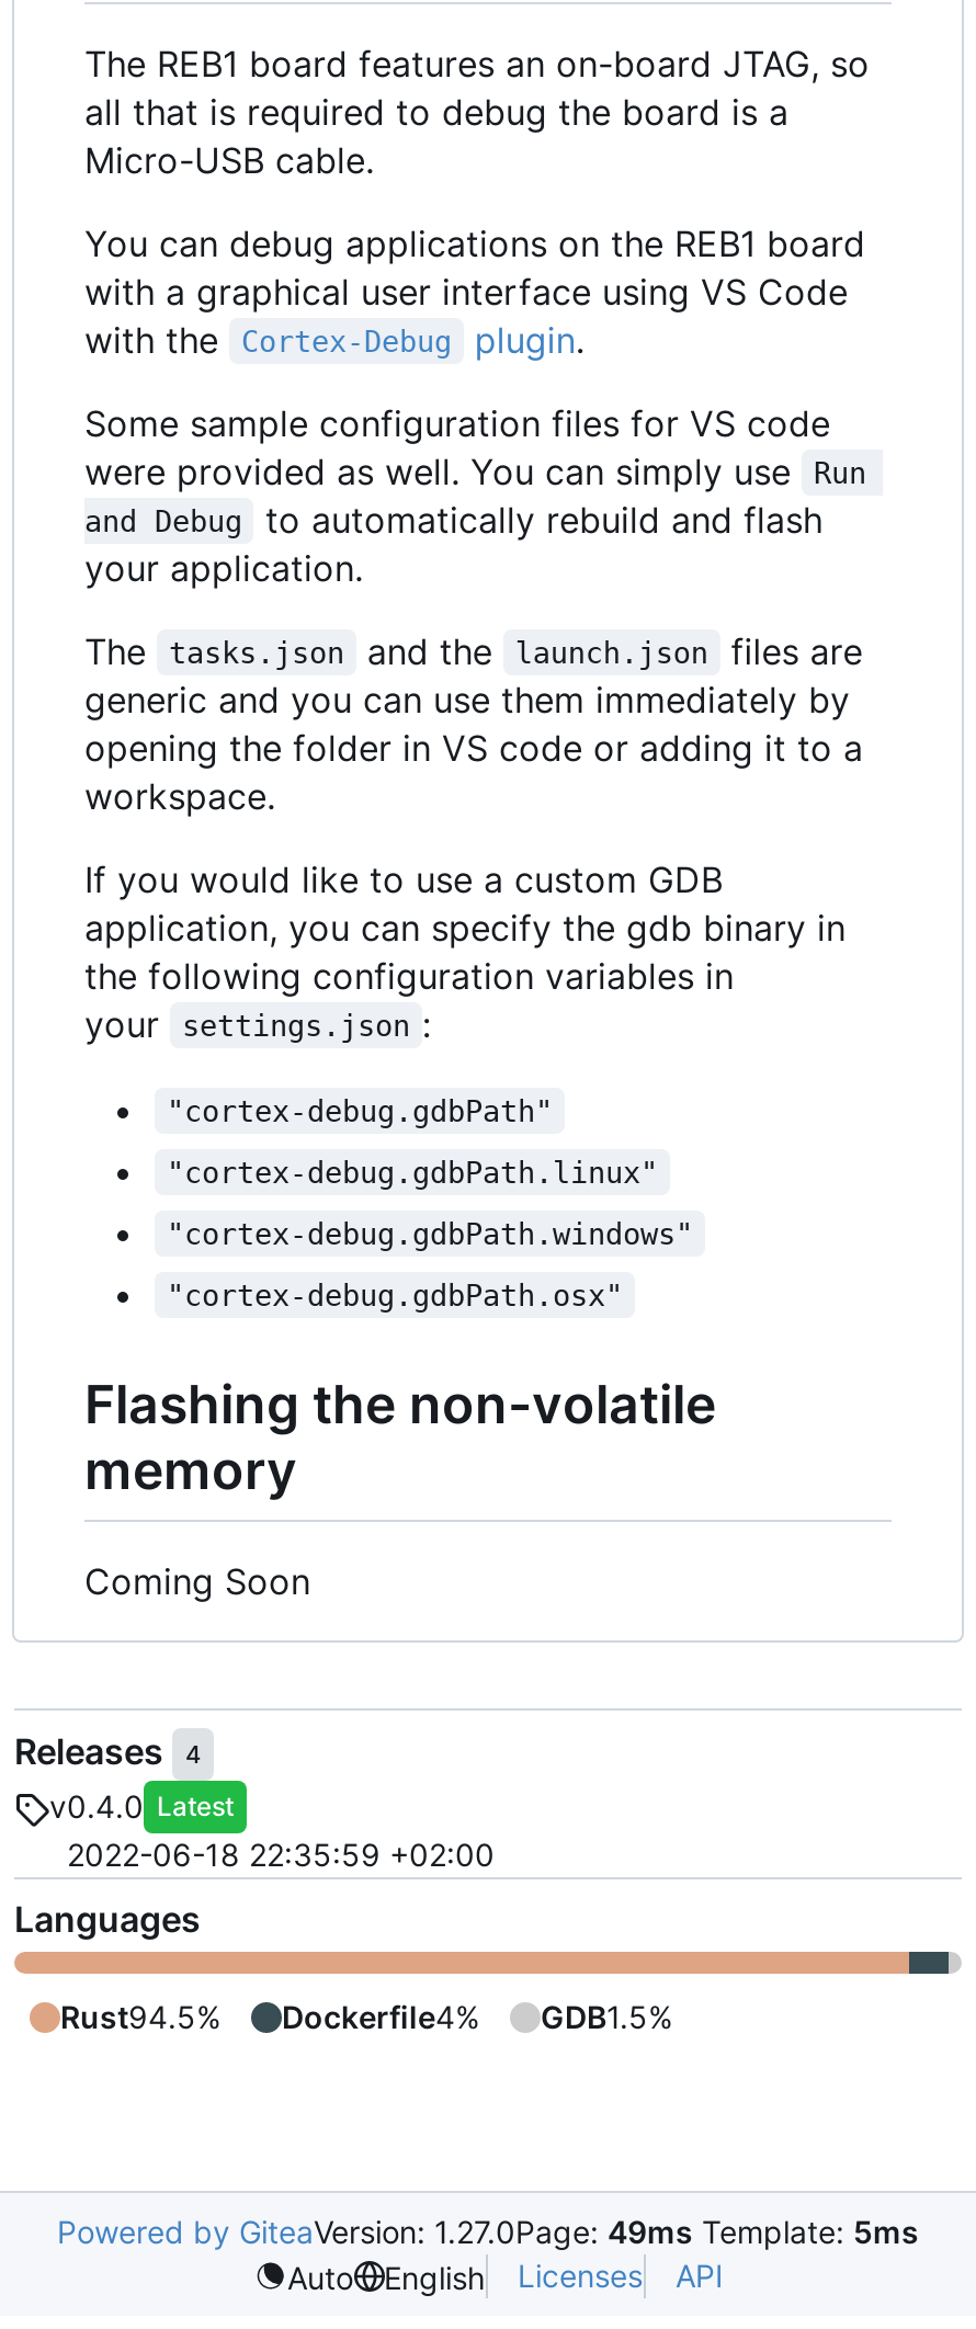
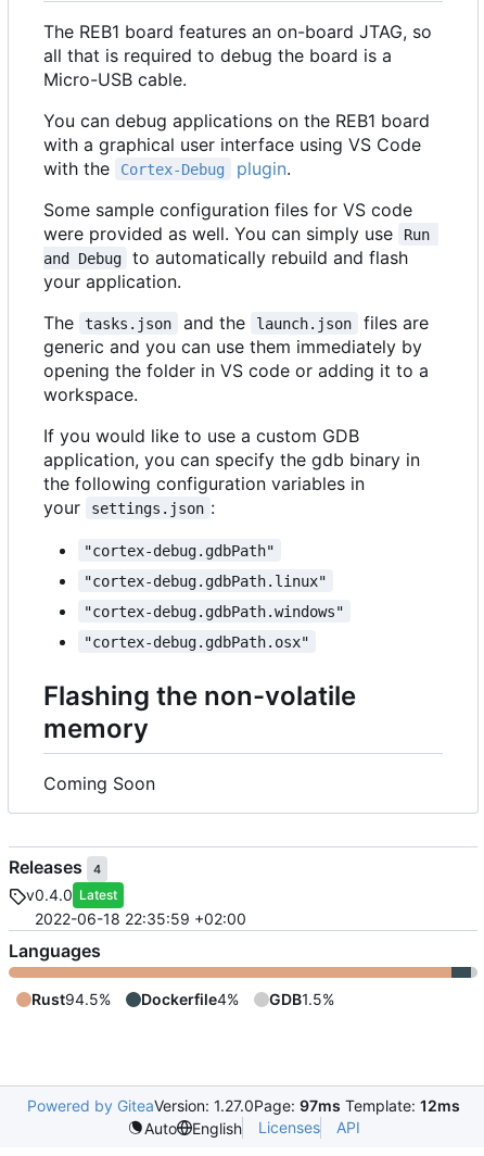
[57,2213,919,2250] Powered by GiteaVersion: 1.27.0Page: 49ms Template: 5ms -> [27,1096,460,1115] Powered by GiteaVersion: 1.27.0Page: 97ms Template: 12ms

